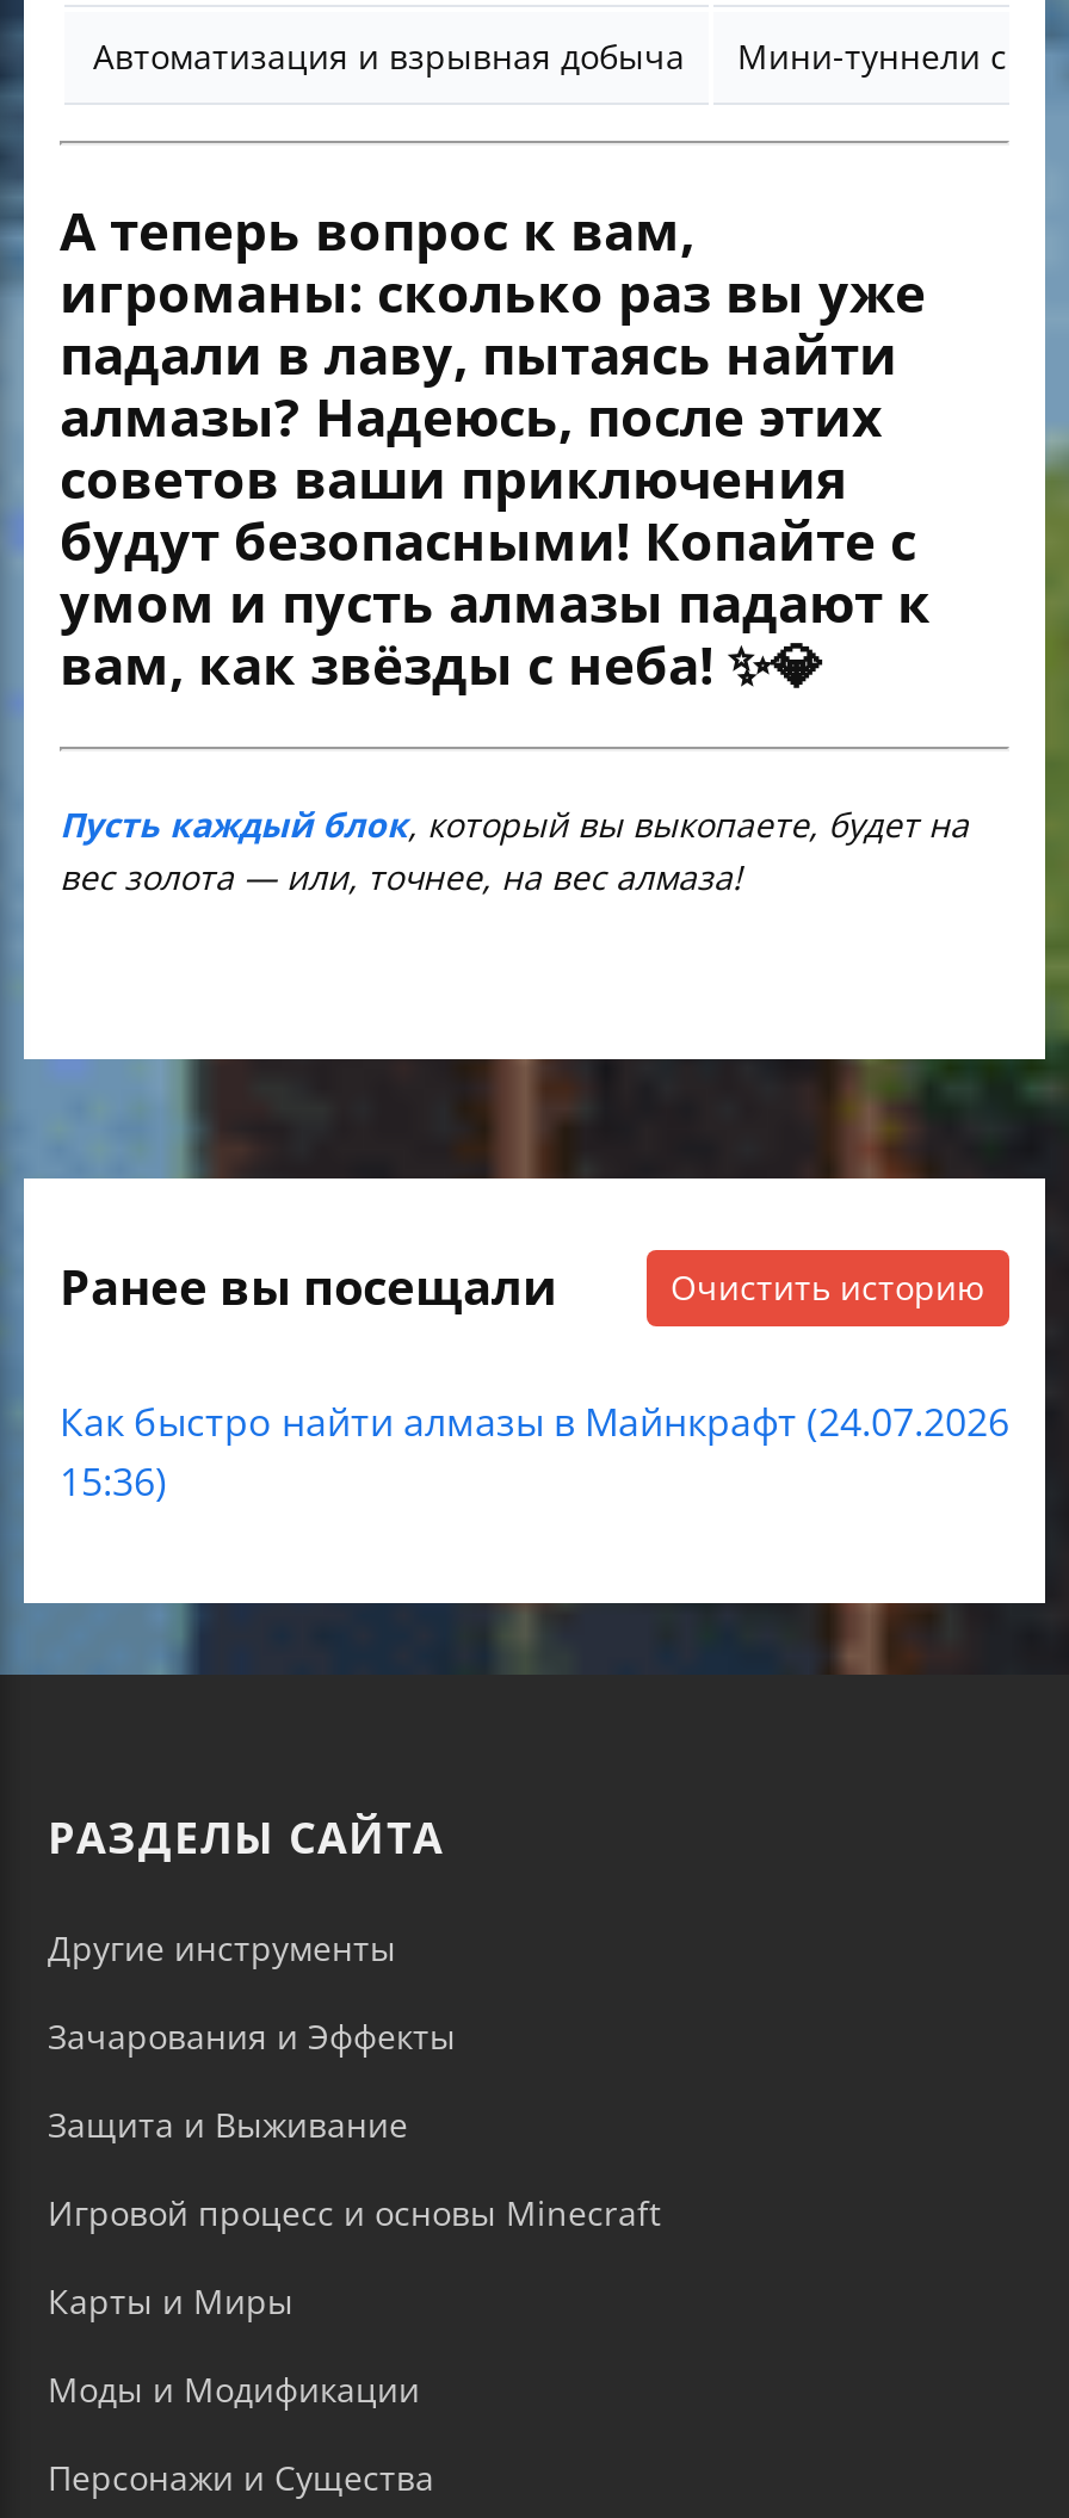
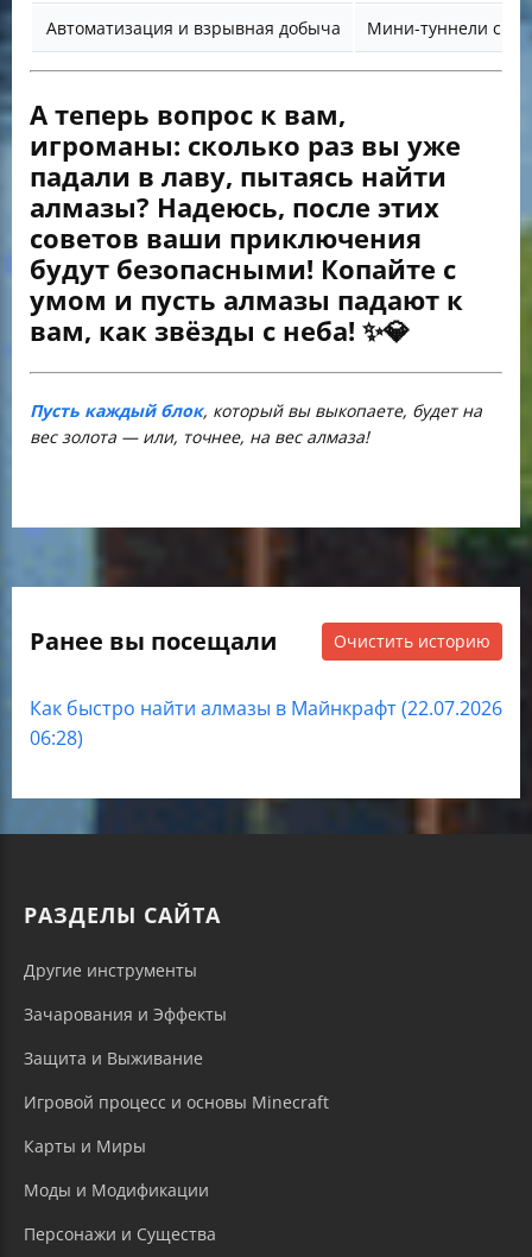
[60,1396,1009,1448] Как быстро найти алмазы в Майнкрафт (24.07.2026 -> [30,695,502,721] Как быстро найти алмазы в Майнкрафт (22.07.2026
[60,1455,167,1508] 15:36) -> [30,725,83,751] 06:28)

